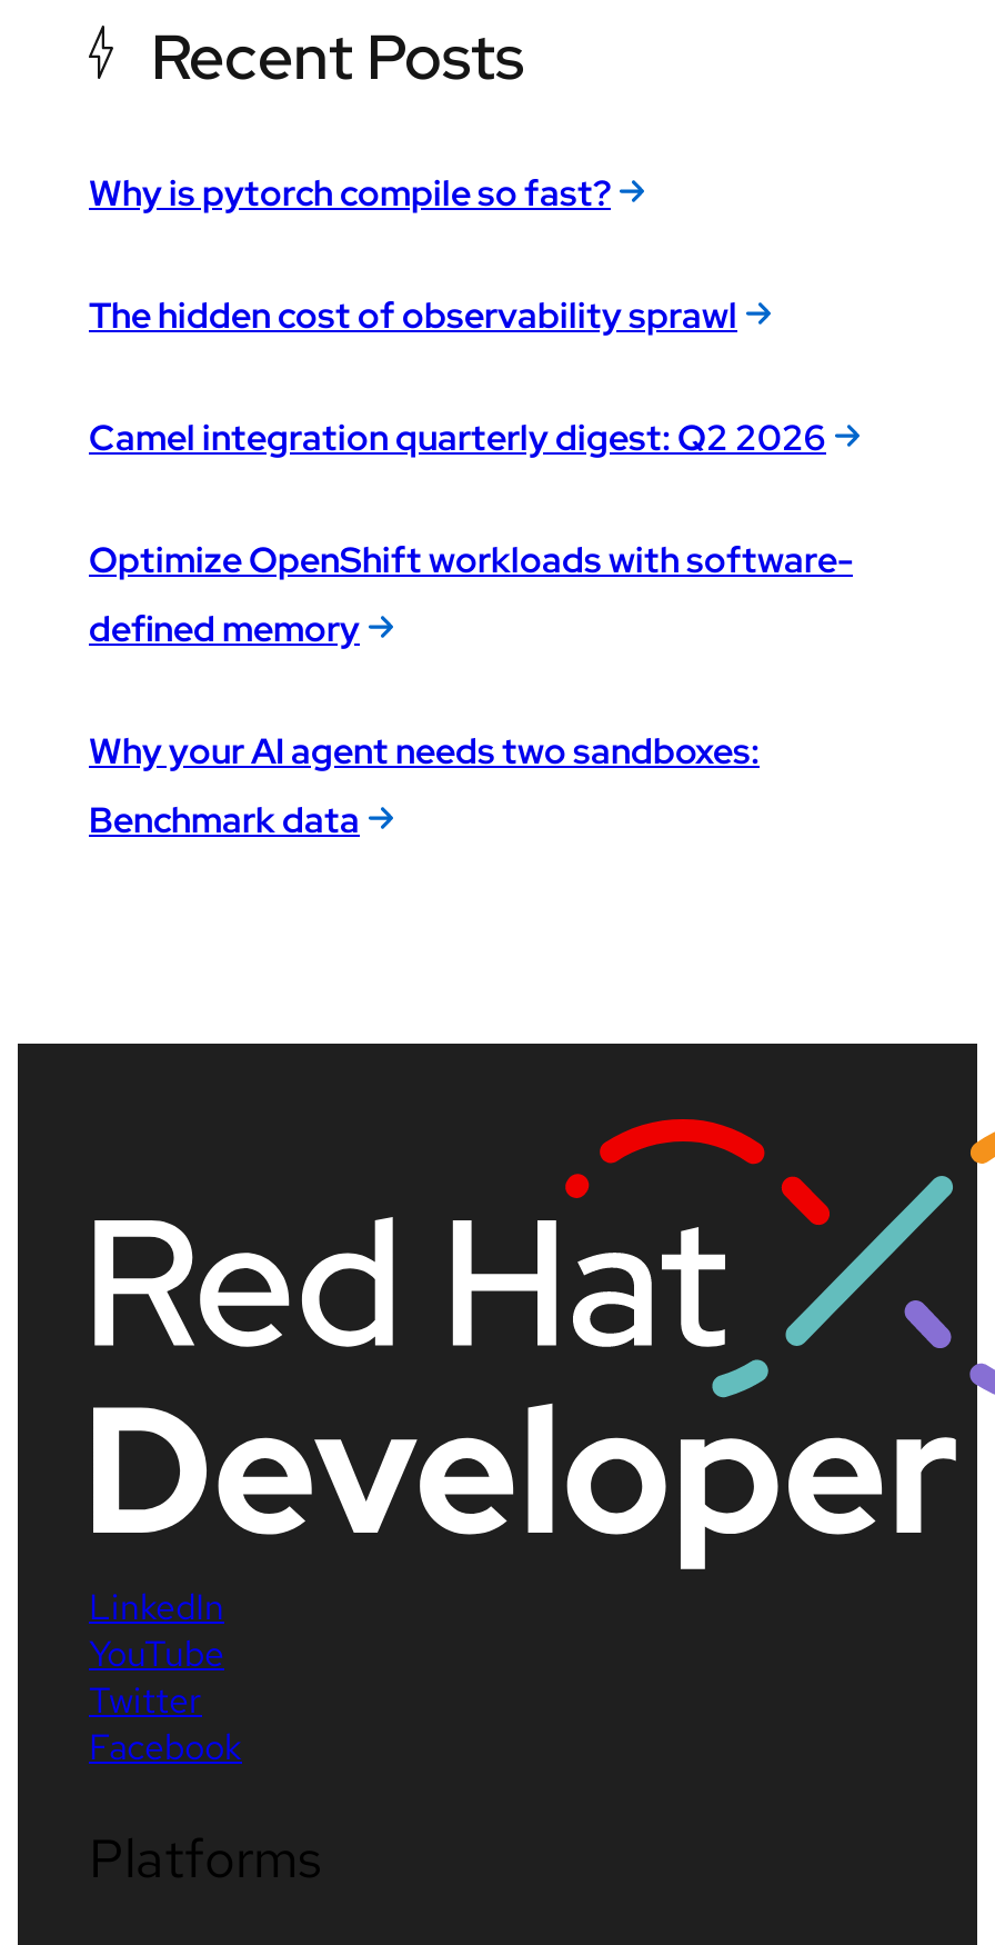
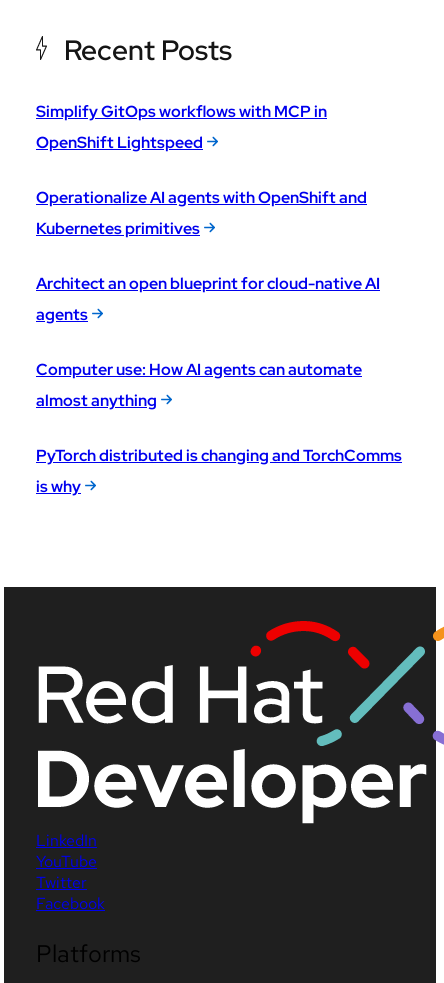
[89,170,853,843] Why is pytorch compile so fast? | The hidden cost of observability sprawl | Camel integration quarterly digest: Q2 2026 | Optimize OpenShift workloads with software- | defined memory | Why your AI agent needs two sandboxes: | Benchmark data -> [36,101,402,497] Simplify GitOps workflows with MCP in | OpenShift Lightspeed | Operationalize AI agents with OpenShift and | Kubernetes primitives | Architect an open blueprint for cloud-native AI | agents | Computer use: How AI agents can automate | almost anything | PyTorch distributed is changing and TorchComms | is why

